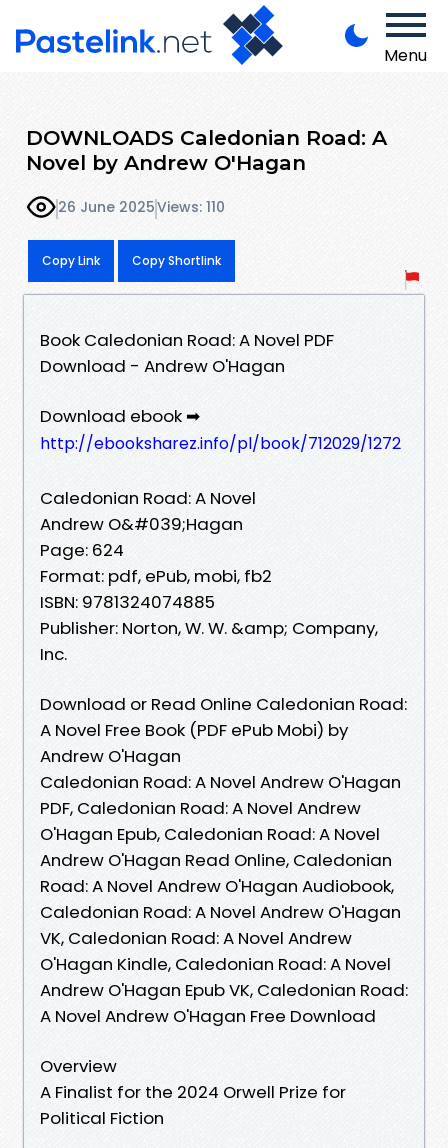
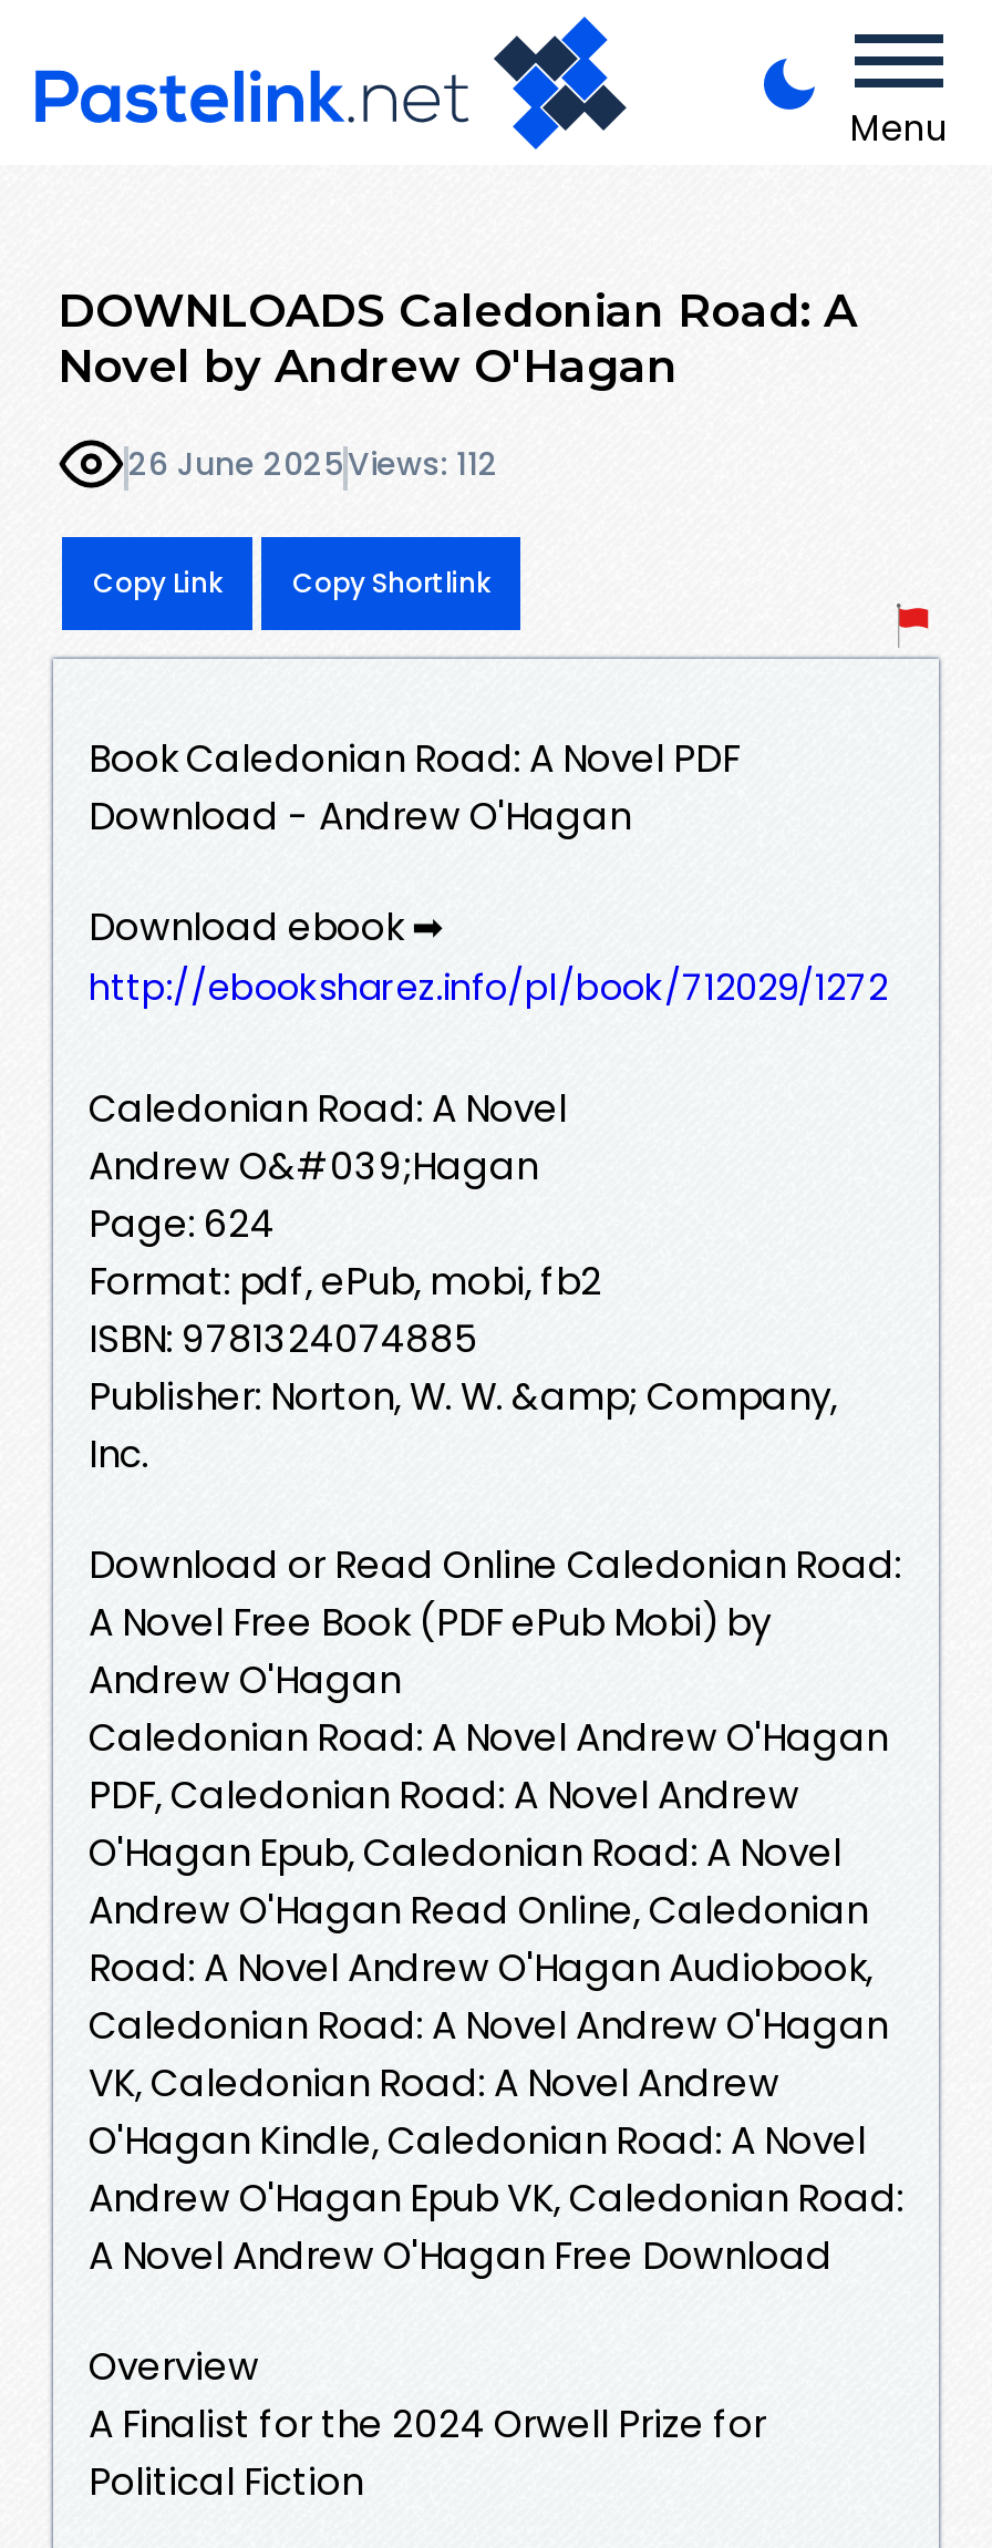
[58,197,225,217] 26 June 2025 Views: 110 -> [128,443,498,487] 26 June 2025 Views: 112

